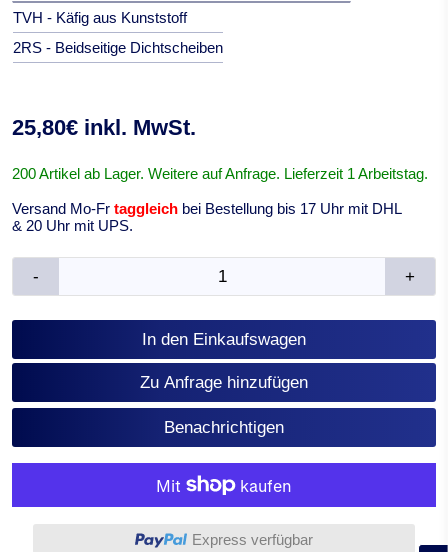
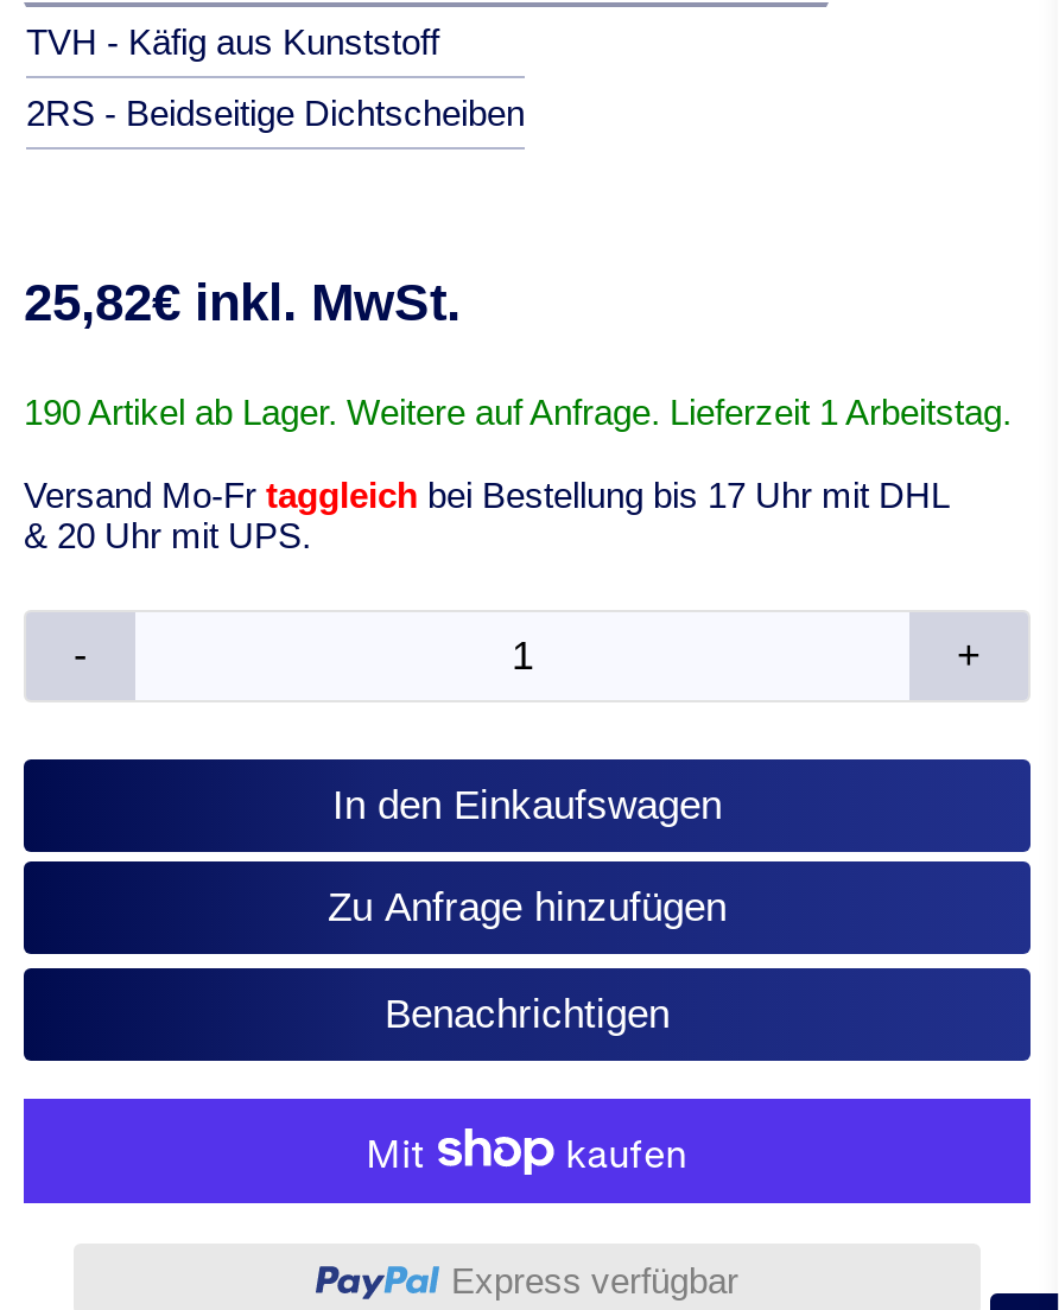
[12,115,196,140] 25,80€ inkl. MwSt. -> [24,273,461,332] 25,82€ inkl. MwSt.
[12,165,428,182] 200 Artikel ab Lager. Weitere auf Anfrage. Lieferzeit 1 Arbeitstag. -> [24,392,1012,432] 190 Artikel ab Lager. Weitere auf Anfrage. Lieferzeit 1 Arbeitstag.

